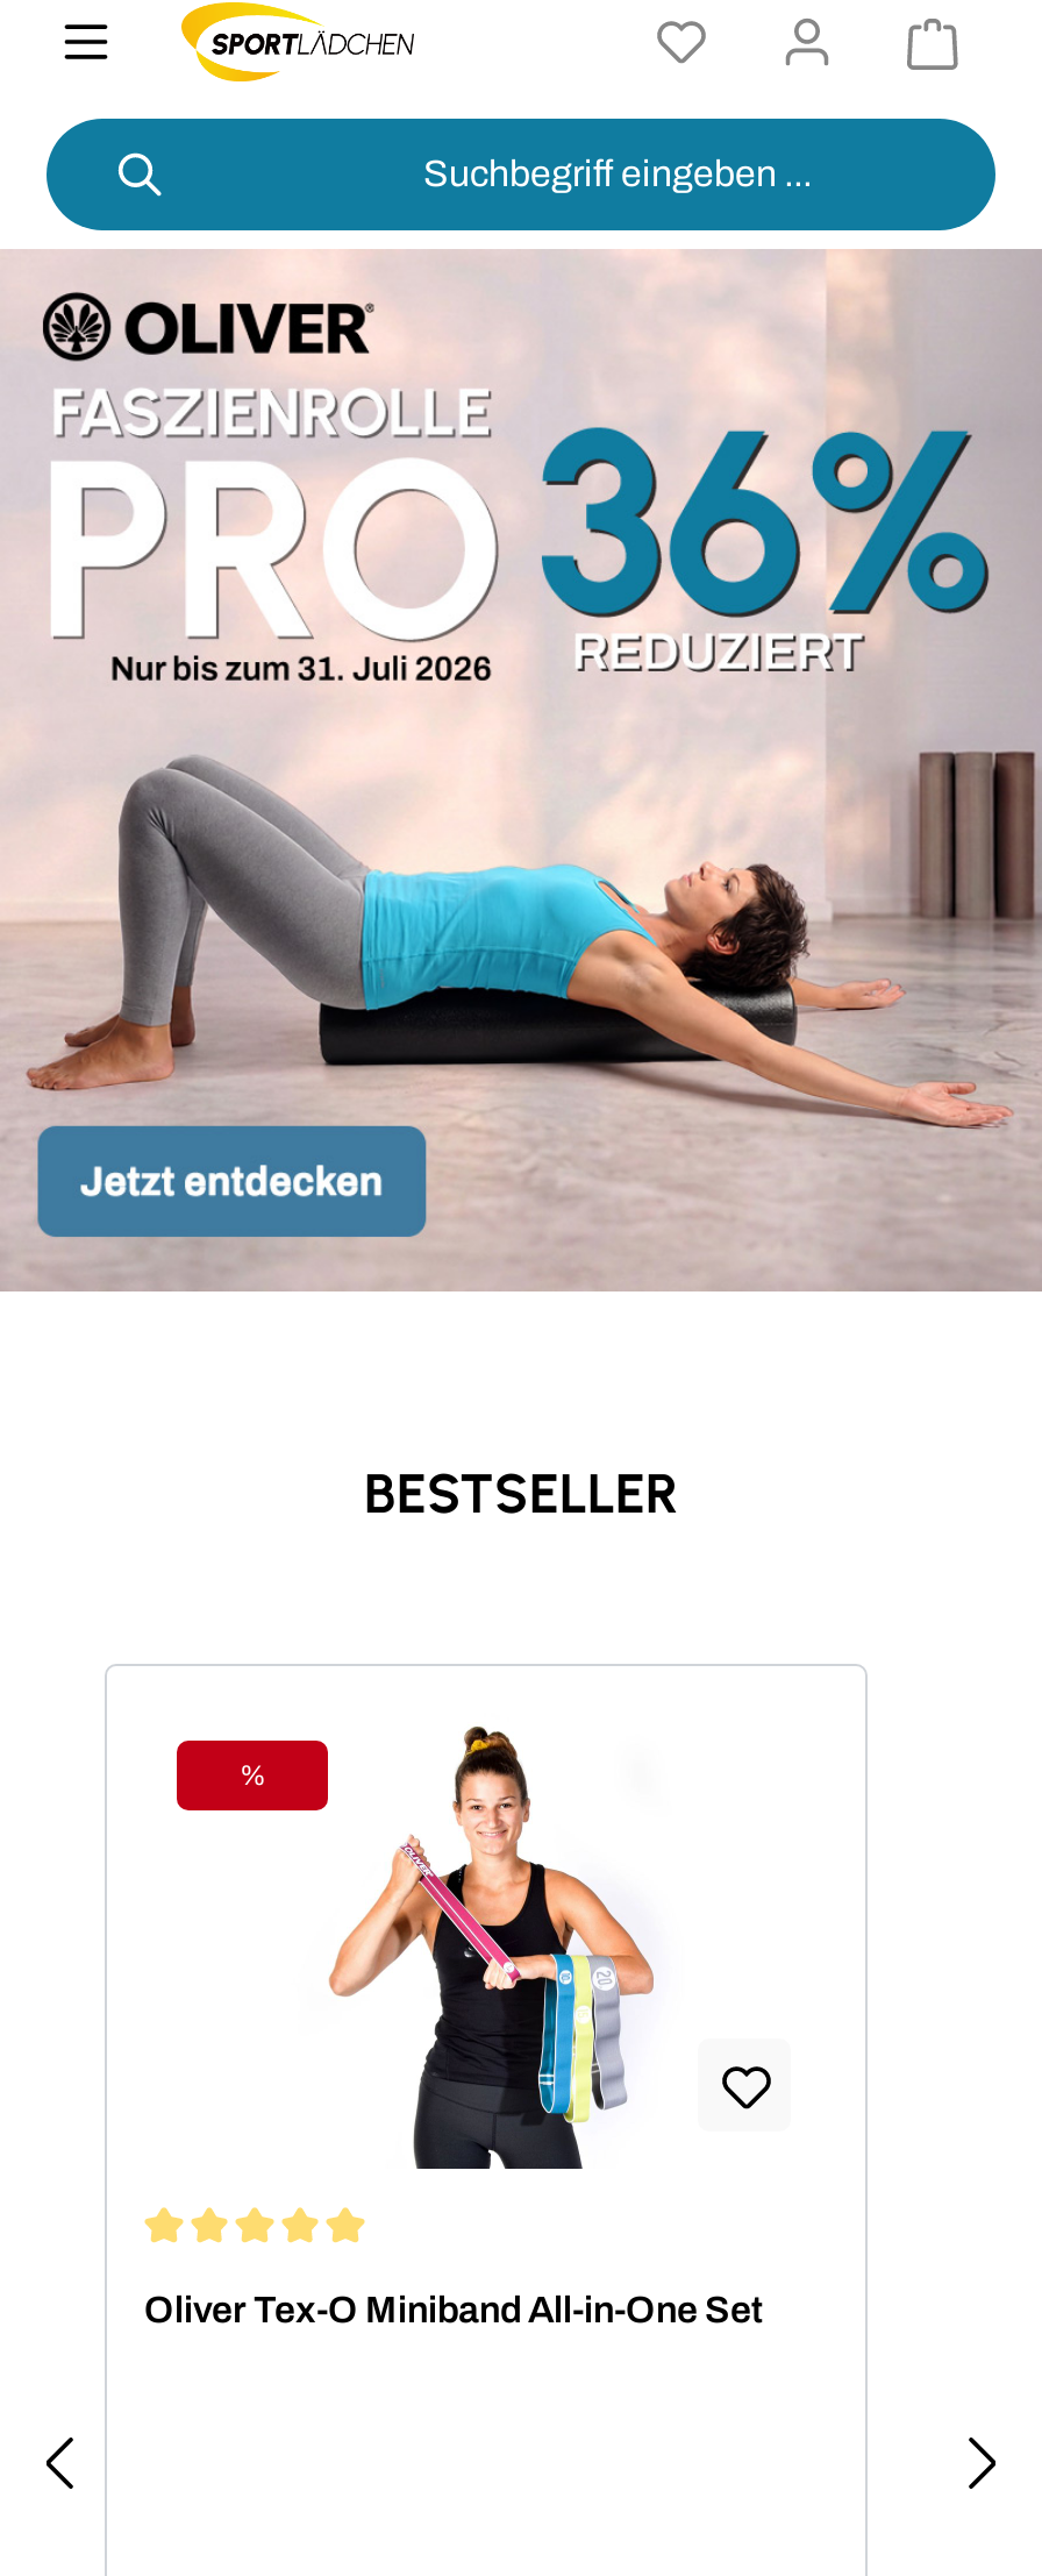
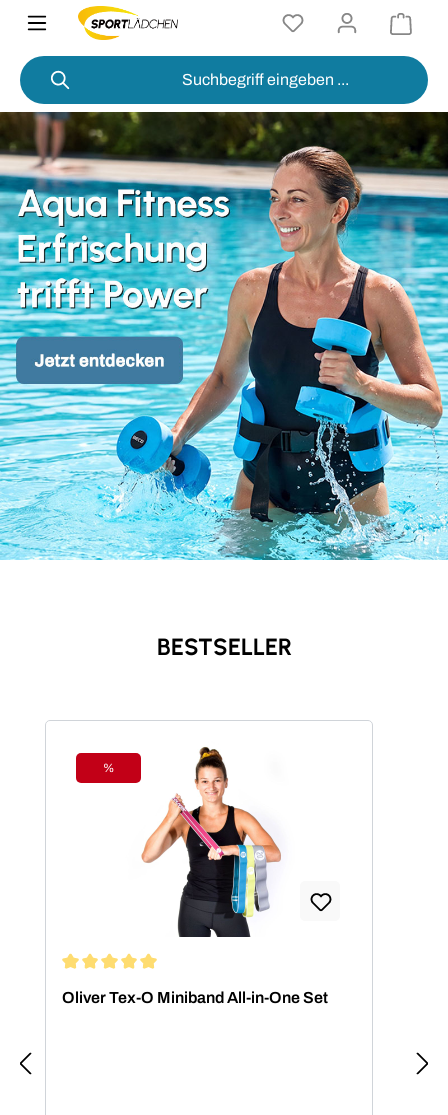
[7,249,1035,1291] [image] -> [3,111,445,561] [image]

